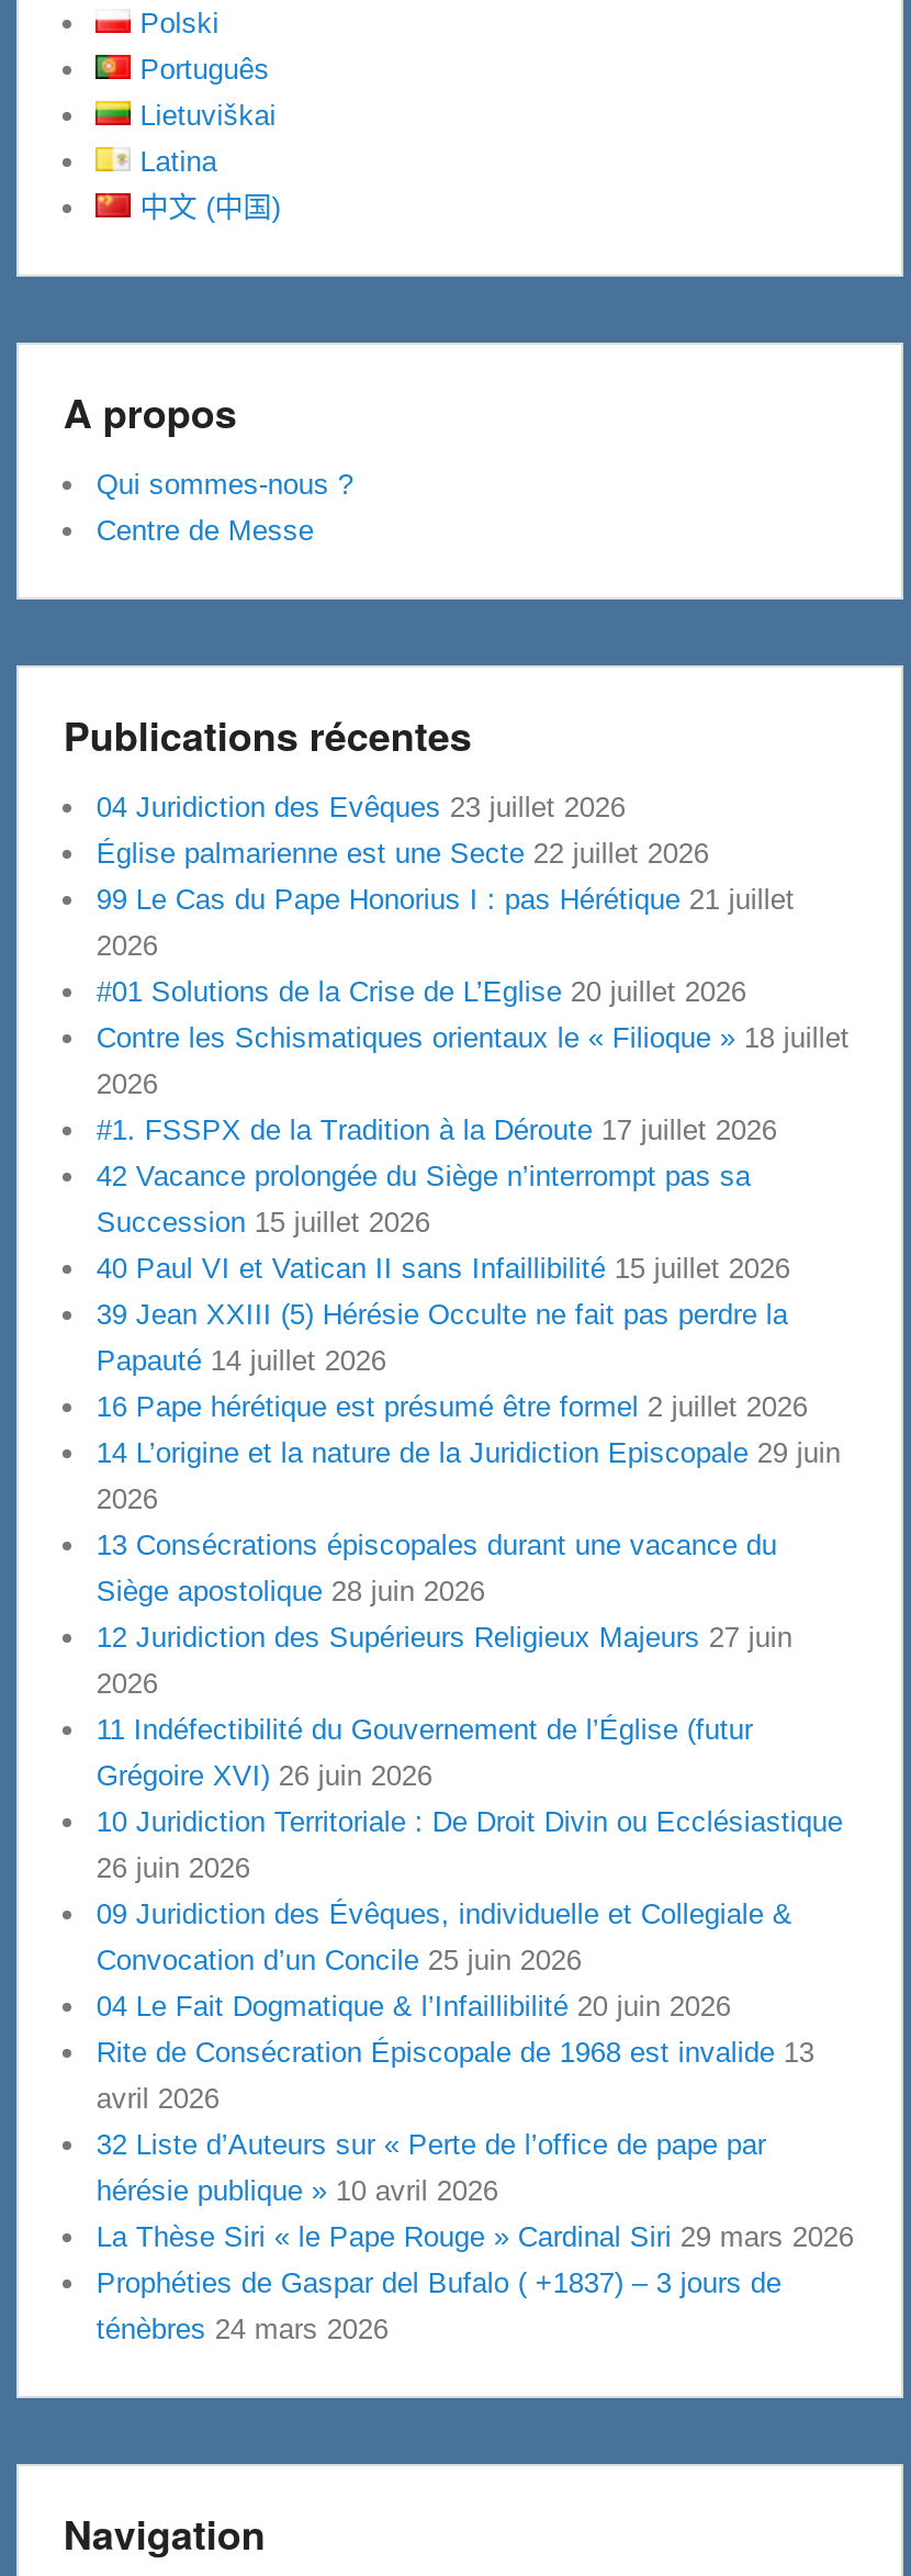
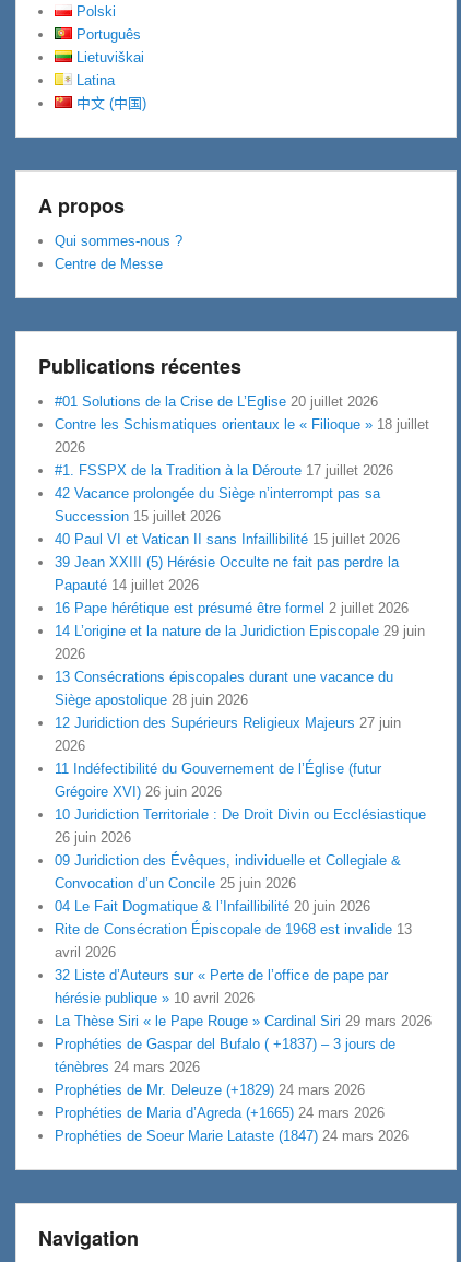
[96,791,794,962] 04 Juridiction des Evêques 23 juillet 2026 | Église palmarienne est une Secte 22 juillet 2026 | 99 Le Cas du Pape Honorius I : pas Hérétique 21 juillet | 2026 -> none
moved [96,975,854,2346] -> [55,394,432,1075]: #01 Solutions de la Crise de L’Eglise 20 juillet 2026 | Contre les Schismatiques orientaux le « Filioque » 18 juillet | 2026 | ... | Prophéties de Gaspar del Bufalo ( +1837) – 3 jours de | ténèbres 24 mars 2026
none -> [55,1082,409,1144] Prophéties de Mr. Deleuze (+1829) 24 mars 2026 | Prophéties de Maria d’Agreda (+1665) 24 mars 2026 | Prophéties de Soeur Marie Lataste (1847) 24 mars 2026

